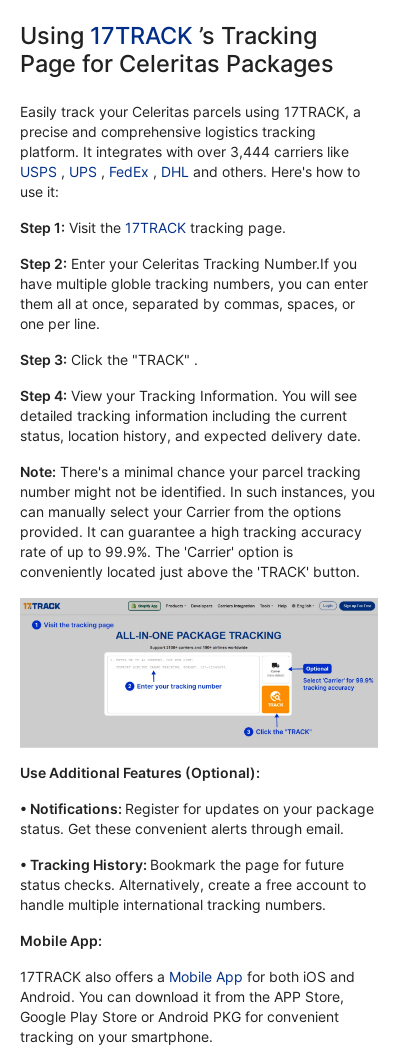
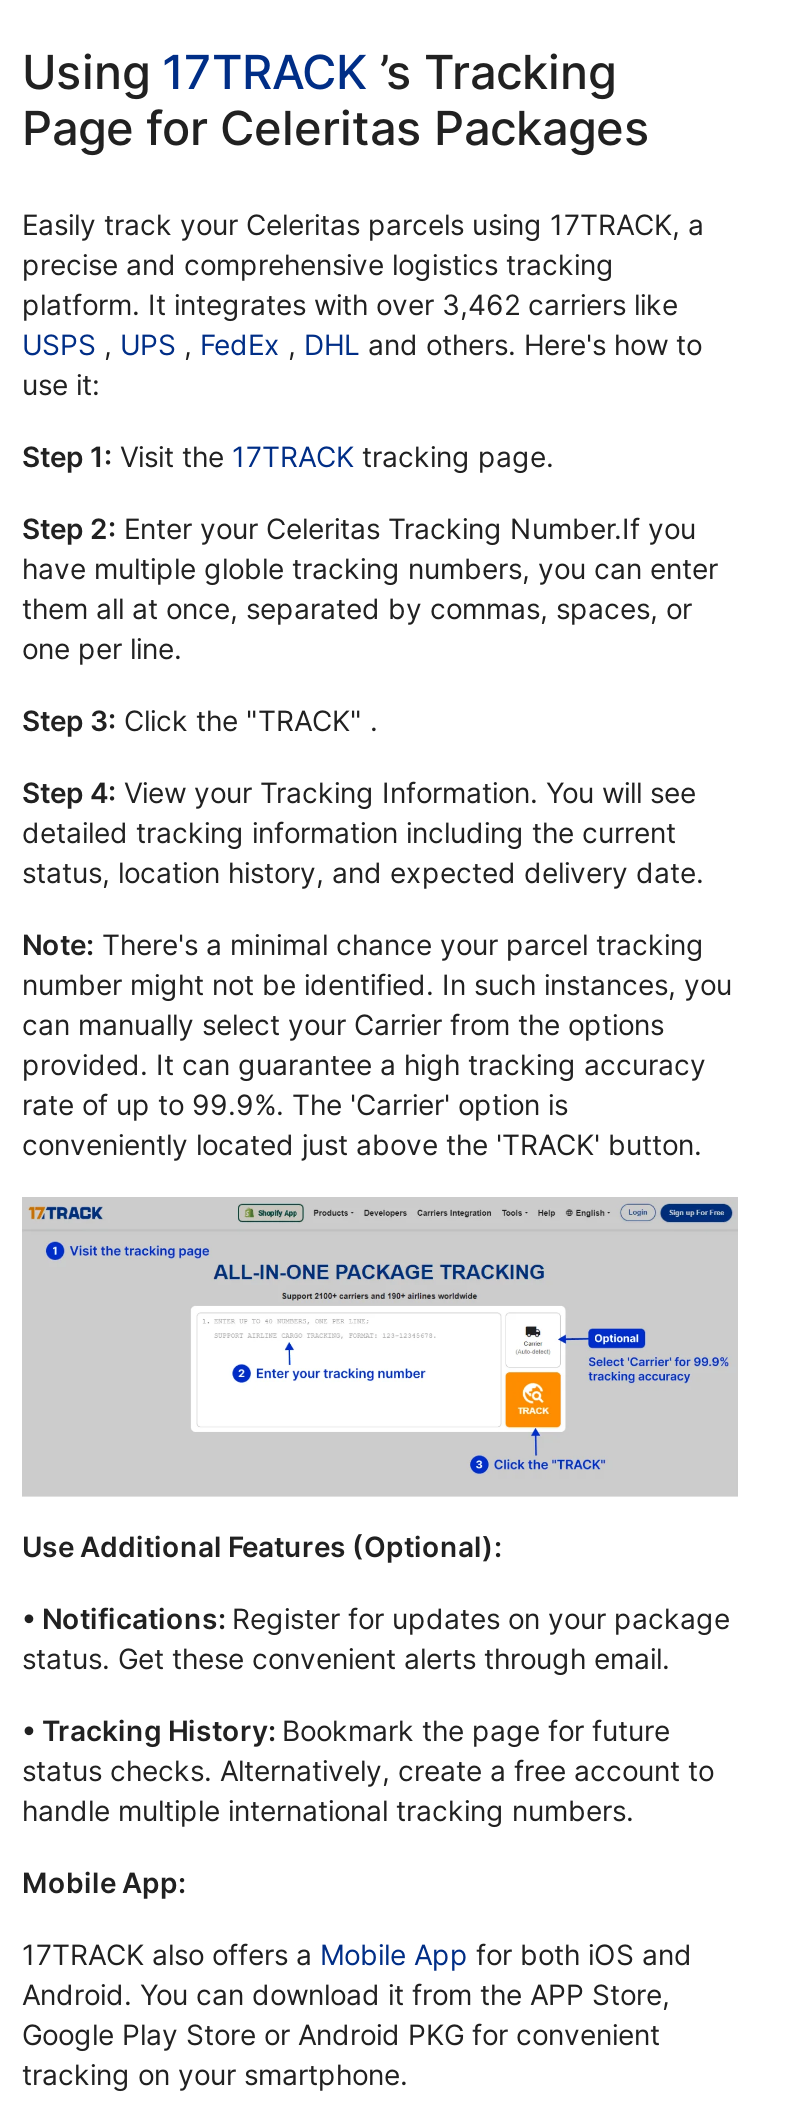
[20,143,349,160] platform. It integrates with over 3,444 carriers like -> [22,287,678,321] platform. It integrates with over 3,462 carriers like

